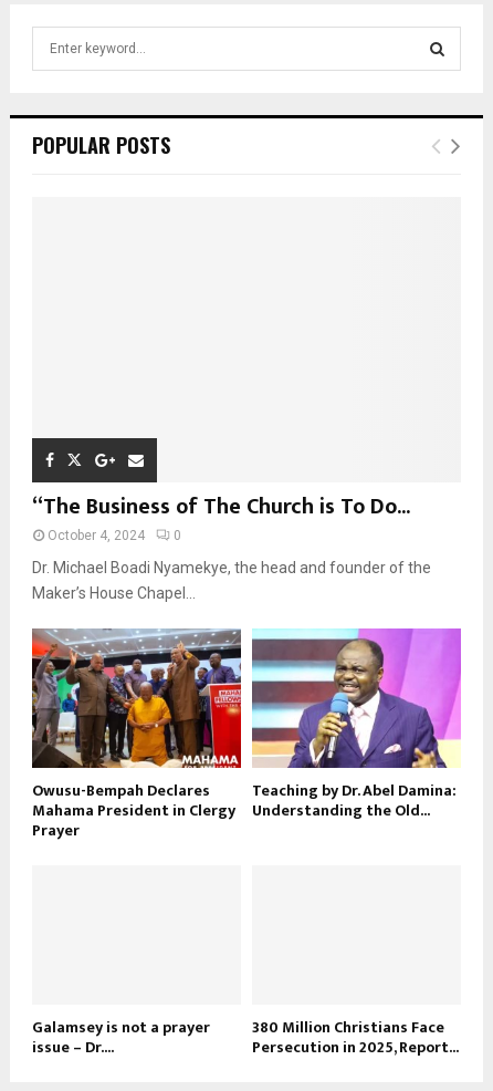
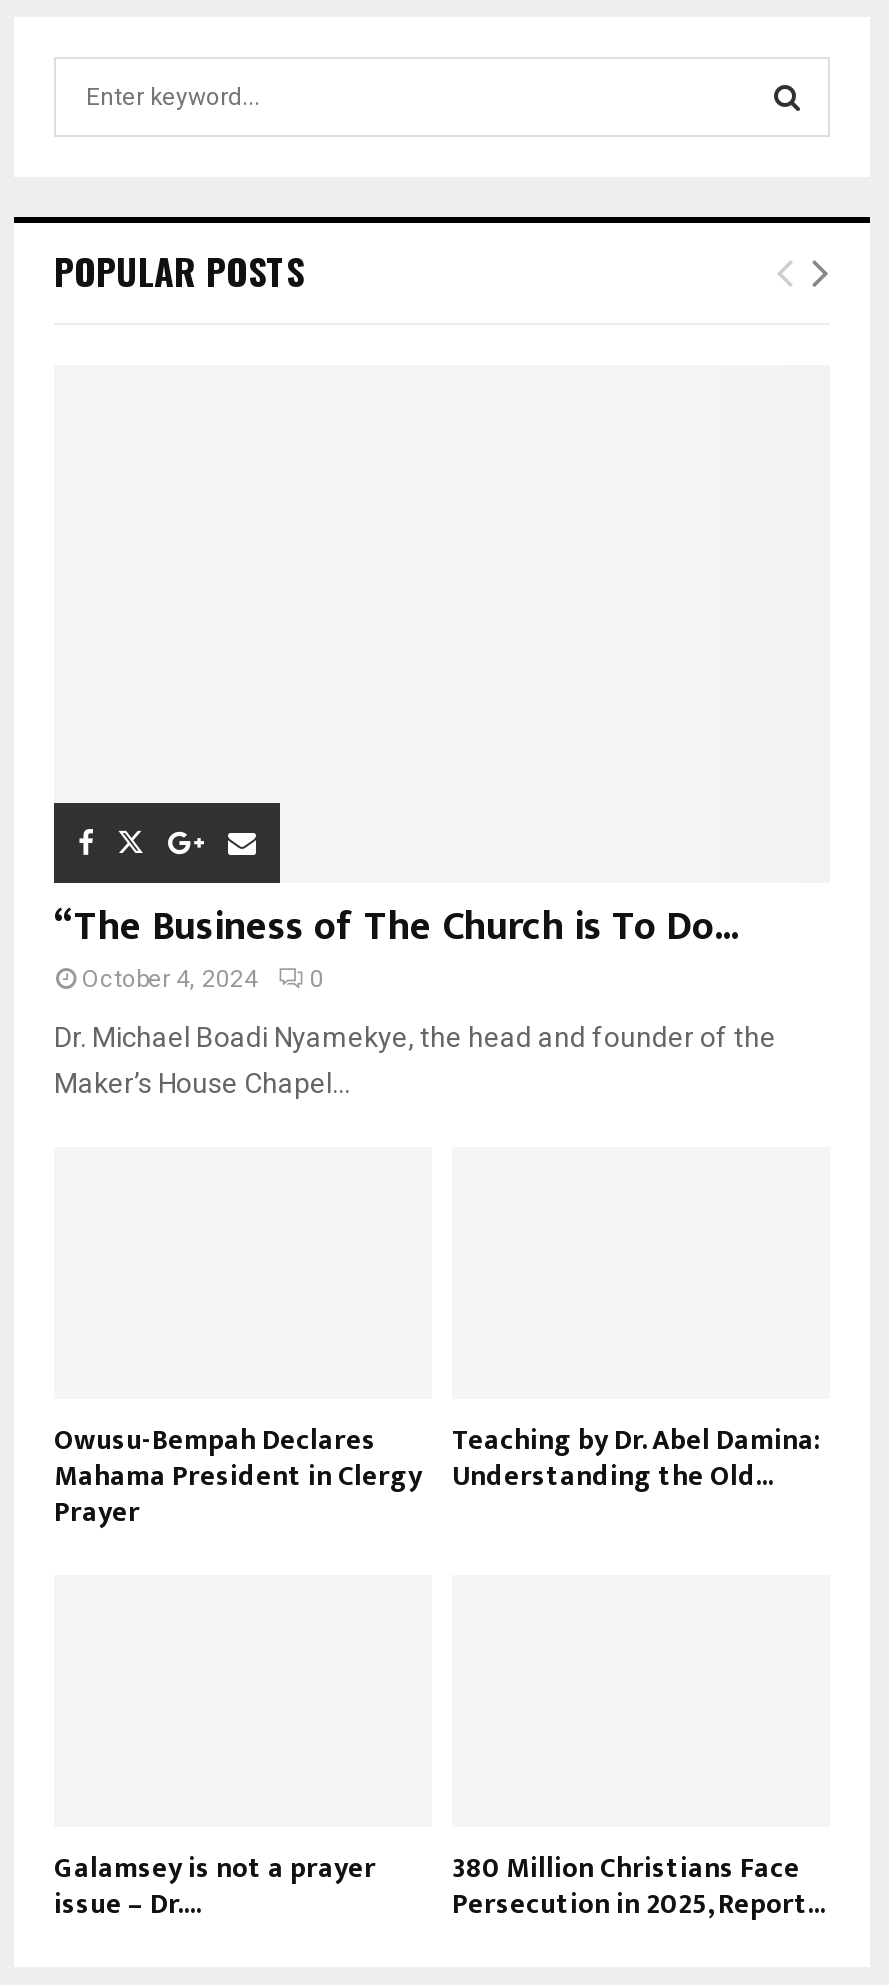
[31,627,242,769] [image] -> none
[251,627,462,769] [image] -> none

